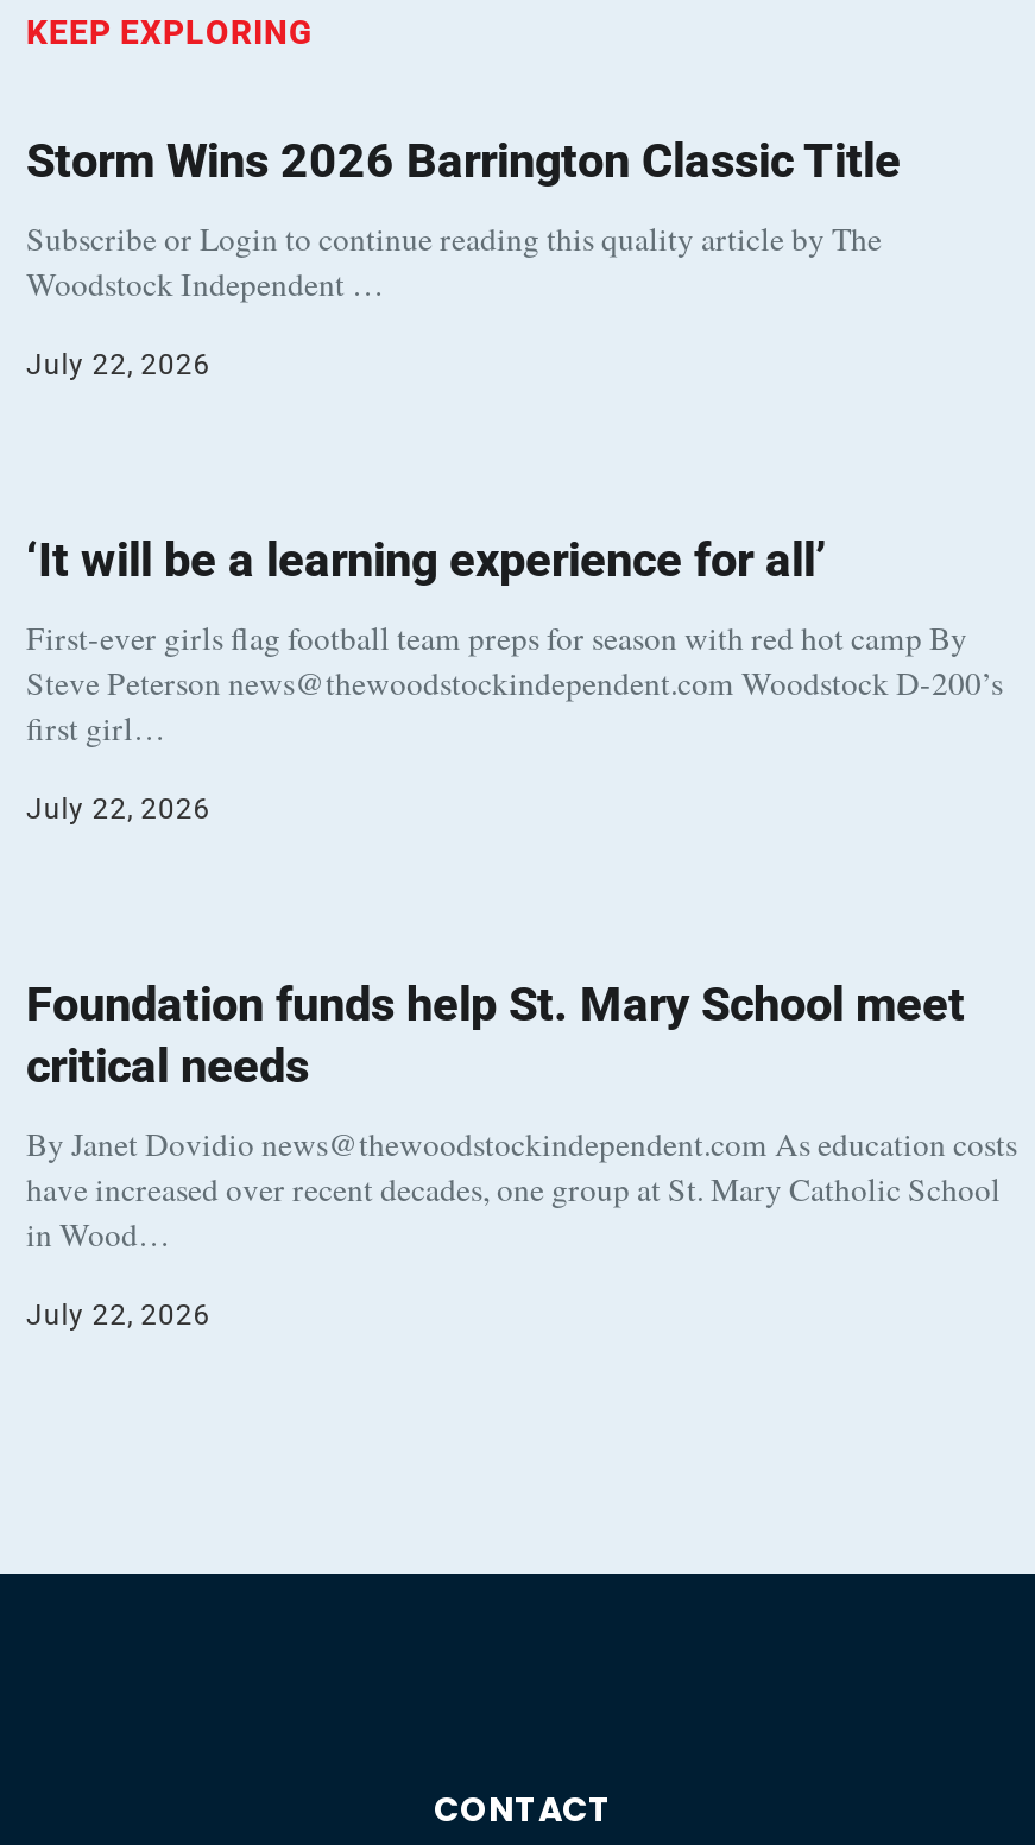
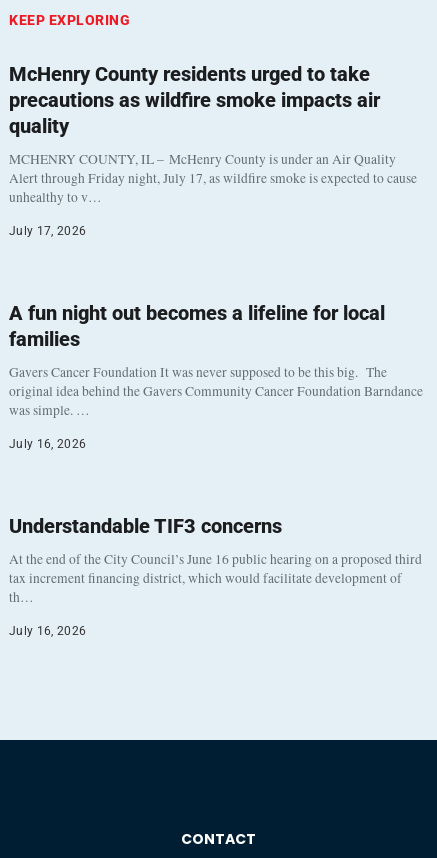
[26,131,901,188] Storm Wins 2026 Barrington Classic Title -> [9,62,380,138] McHenry County residents urged to take | precautions as wildfire smoke impacts air | quality
[26,217,882,305] Subscribe or Login to continue reading this quality article by The | Woodstock Independent … -> [9,150,417,206] MCHENRY COUNTY, IL – McHenry County is under an Air Quality | Alert through Friday night, July 17, as wildfire smoke is expected to cause | unhealthy to v…
[26,348,211,381] July 22, 2026 -> [9,224,87,238] July 17, 2026
[26,531,827,588] ‘It will be a learning experience for all’ -> [9,301,385,351] A fun night out becomes a lifeline for local | families
[26,616,1003,749] First-ever girls flag football team preps for season with red hot camp By | Steve Peterson news@thewoodstockindependent.com Woodstock D-200’s | first girl… -> [9,363,423,419] Gavers Cancer Foundation It was never supposed to be this big. The | original idea behind the Gavers Community Cancer Foundation Barndance | was simple. …
[26,792,211,825] July 22, 2026 -> [9,437,87,451] July 16, 2026
[26,975,965,1094] Foundation funds help St. Mary School meet | critical needs -> [9,514,282,538] Understandable TIF3 concerns
[26,1122,1017,1255] By Janet Dovidio news@thewoodstockindependent.com As education costs | have increased over recent decades, one group at St. Mary Catholic School | in Wood… -> [9,550,422,606] At the end of the City Council’s June 16 public hearing on a proposed third | tax increment financing district, which would facilitate development of | th…
[26,1298,211,1331] July 22, 2026 -> [9,624,87,638] July 16, 2026

